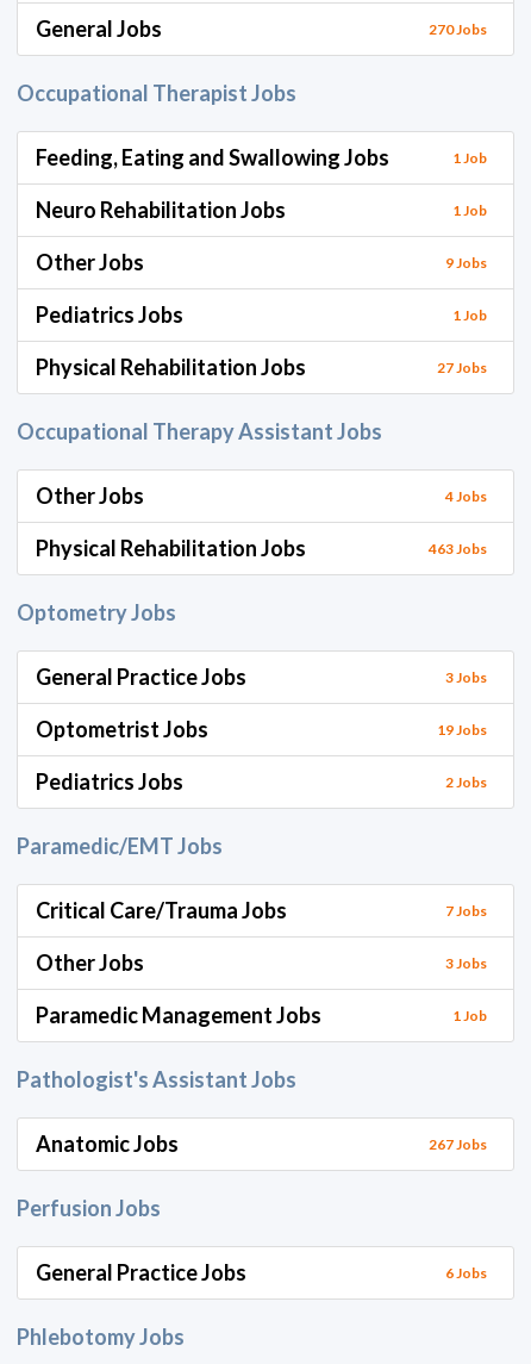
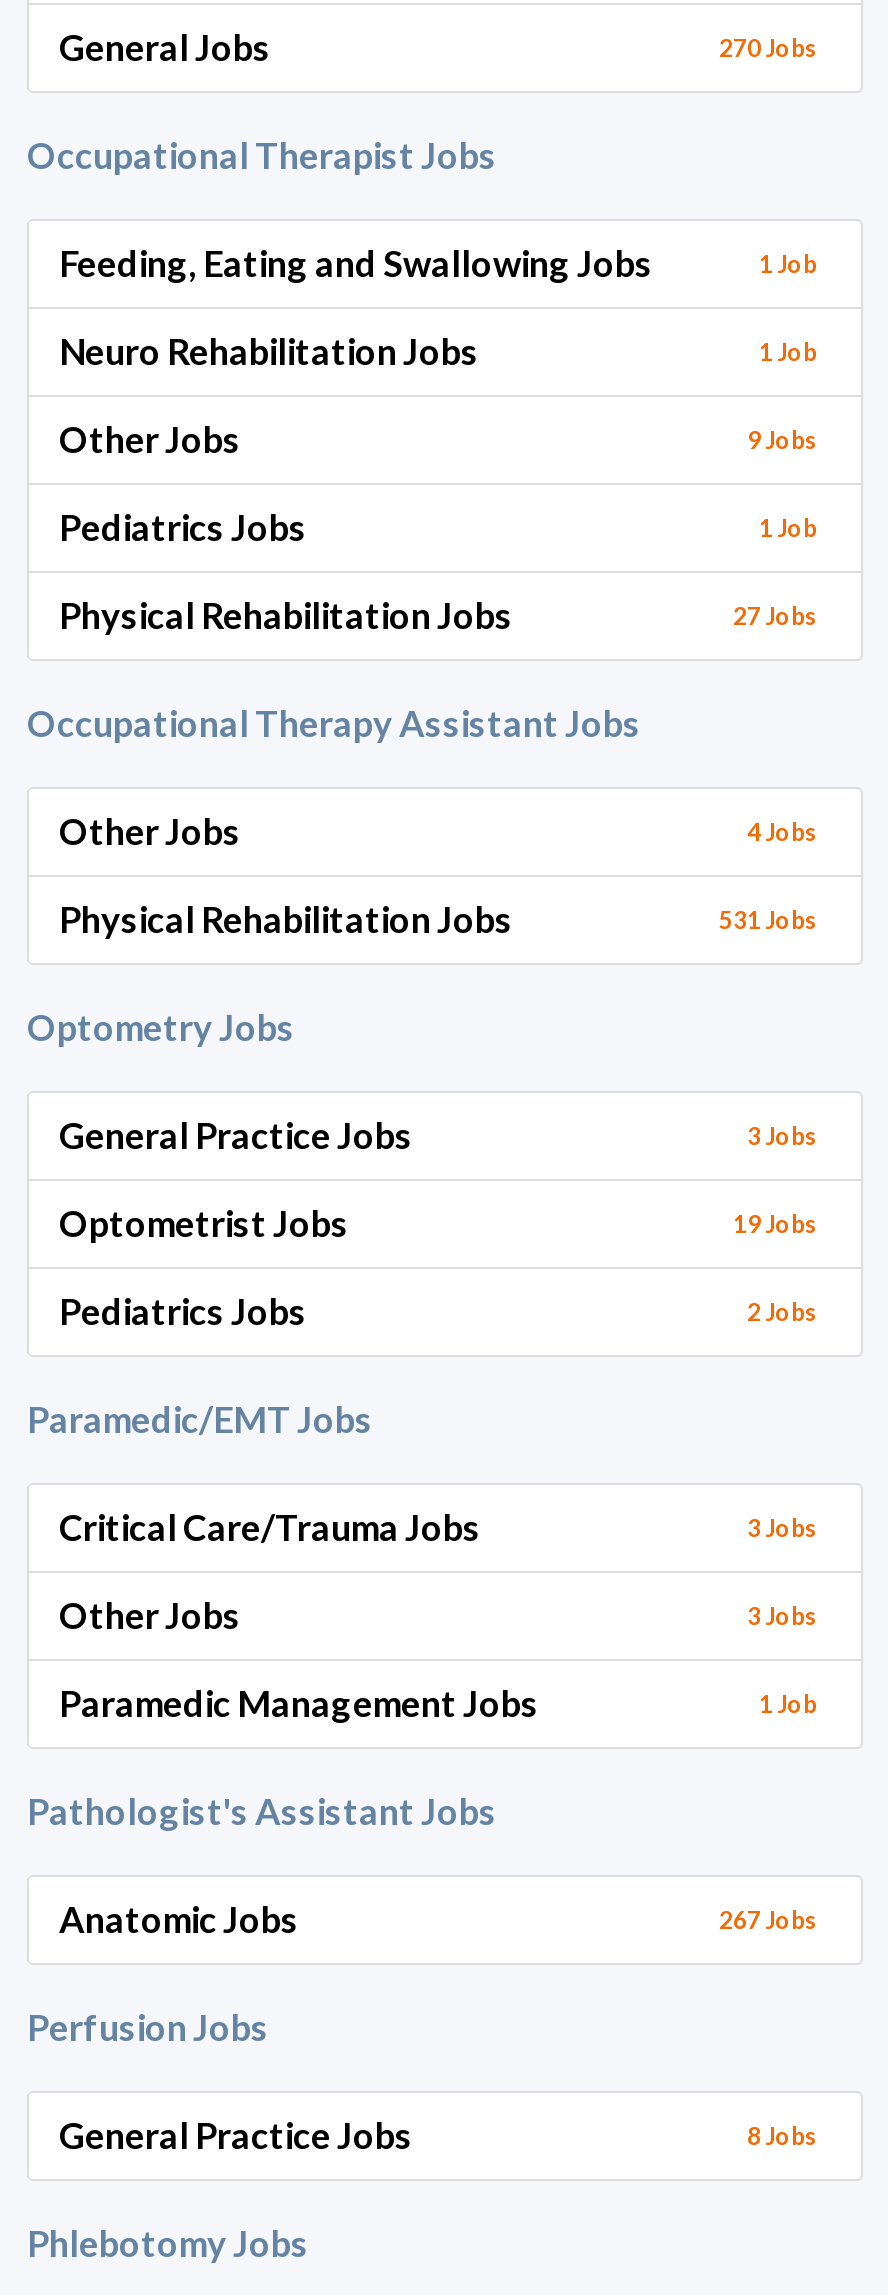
[429,539,487,557] 463 Jobs -> [719,904,817,934] 531 Jobs
[445,901,487,919] 7 Jobs -> [747,1512,817,1542] 3 Jobs
[445,1263,487,1281] 6 Jobs -> [747,2120,817,2150] 8 Jobs

